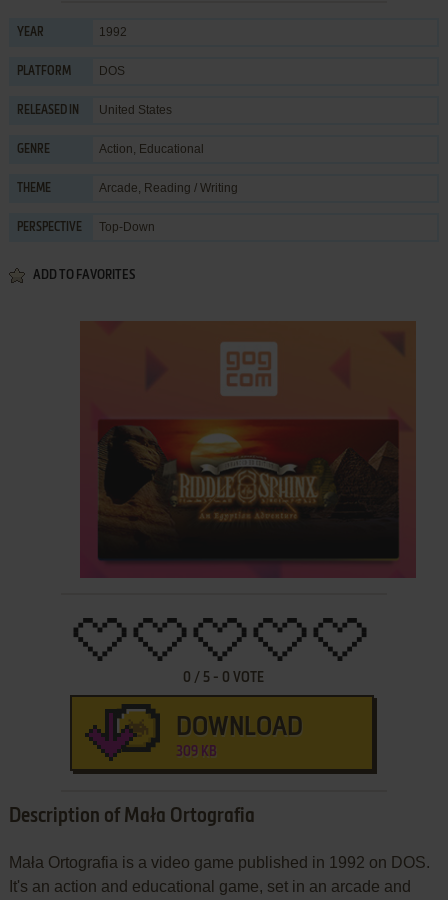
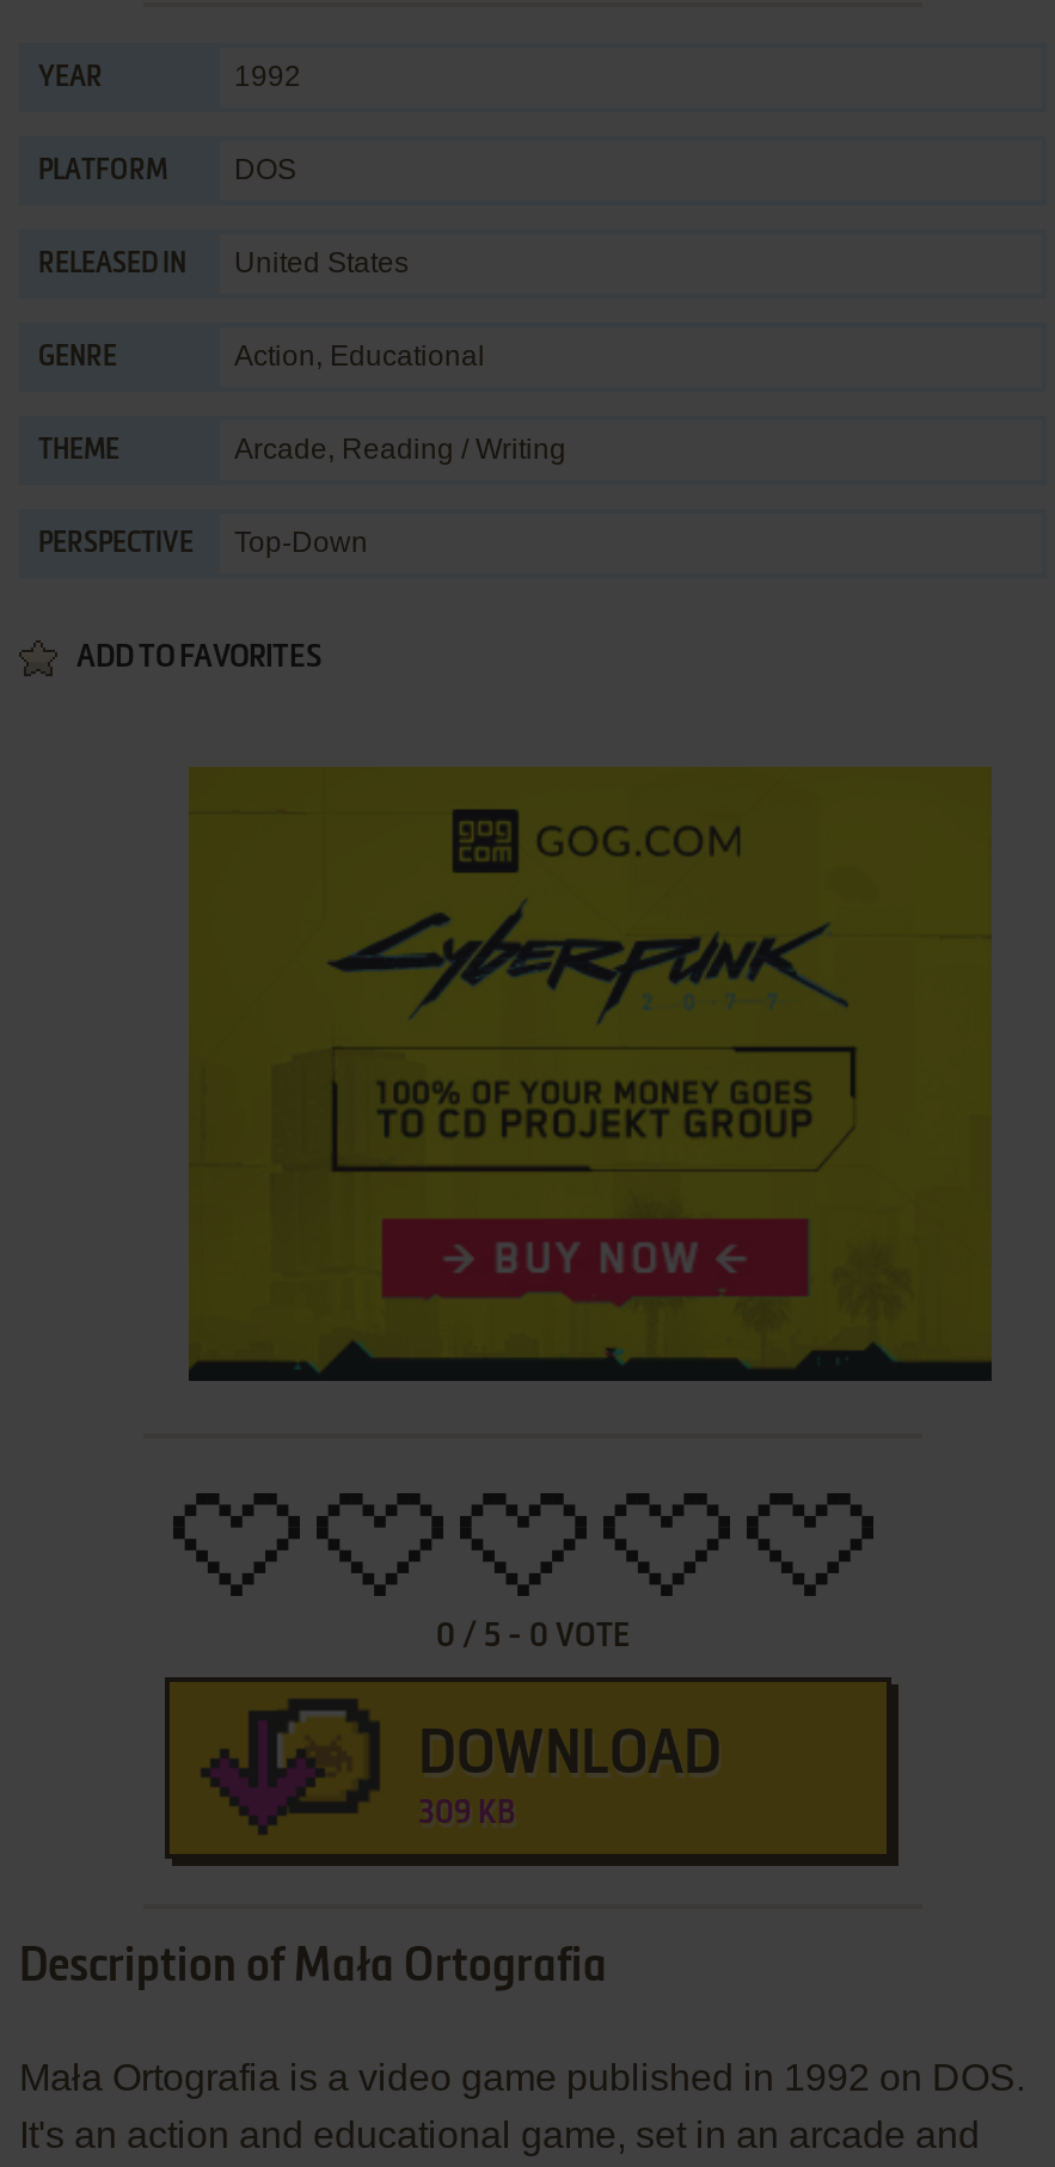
[80,321,416,578] [image] -> [186,767,994,1383] [image]

